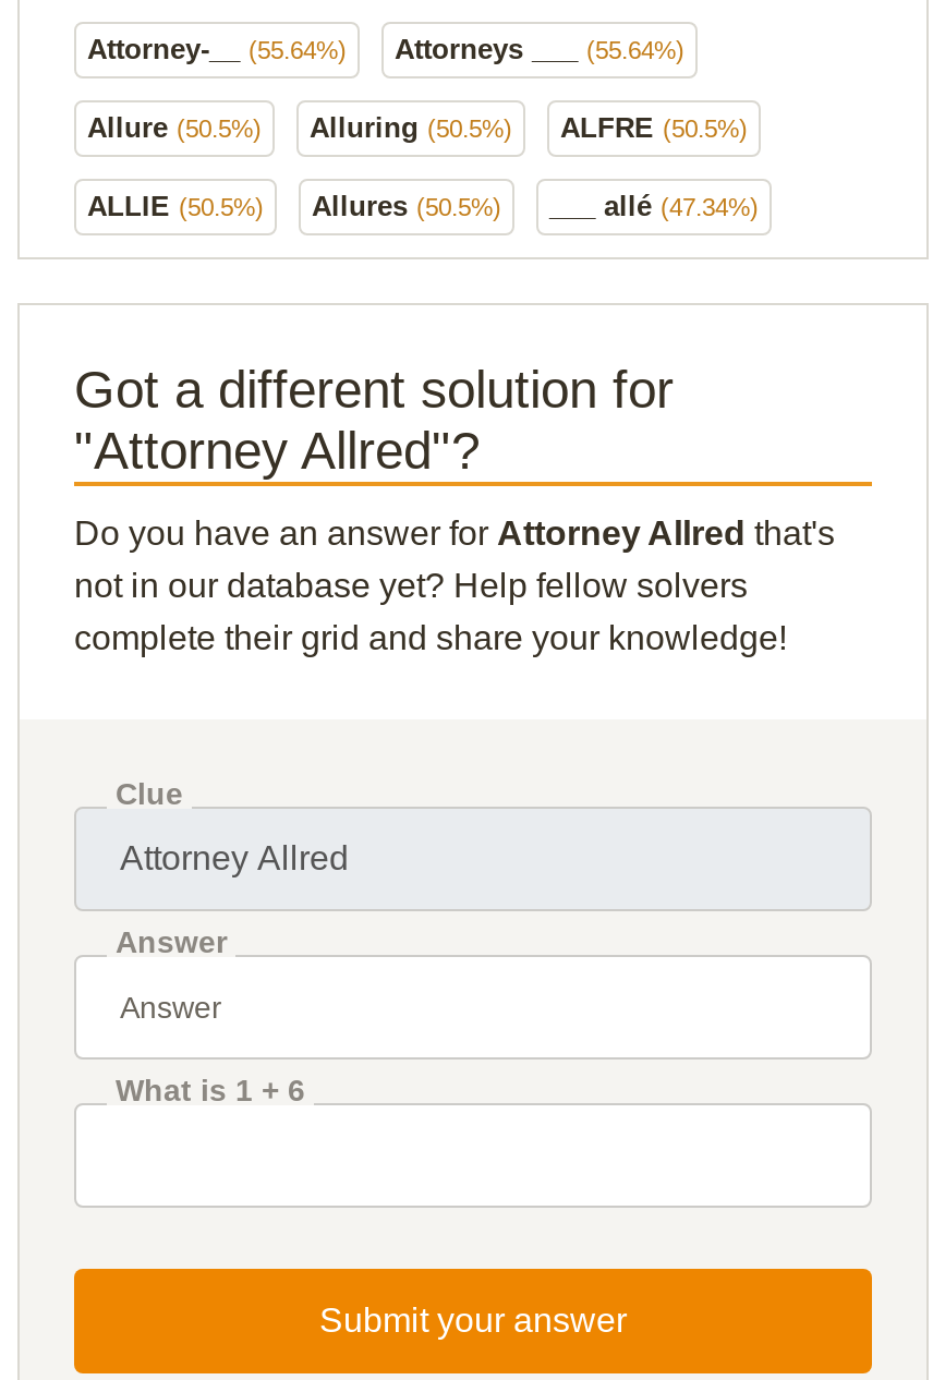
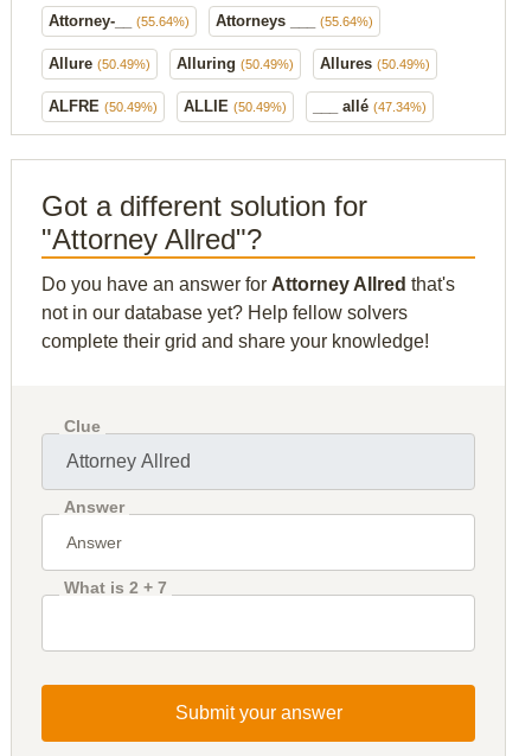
[87,110,748,143] Allure (50.5%) | Alluring (50.5%) | ALFRE (50.5%) -> [49,54,430,72] Allure (50.49%) | Alluring (50.49%) | Allures (50.49%)
[87,189,501,221] ALLIE (50.5%) | Allures (50.5%) -> [49,97,287,115] ALFRE (50.49%) | ALLIE (50.49%)
[116,1072,305,1107] What is 1 + 6 -> [64,578,167,596] What is 2 + 7

